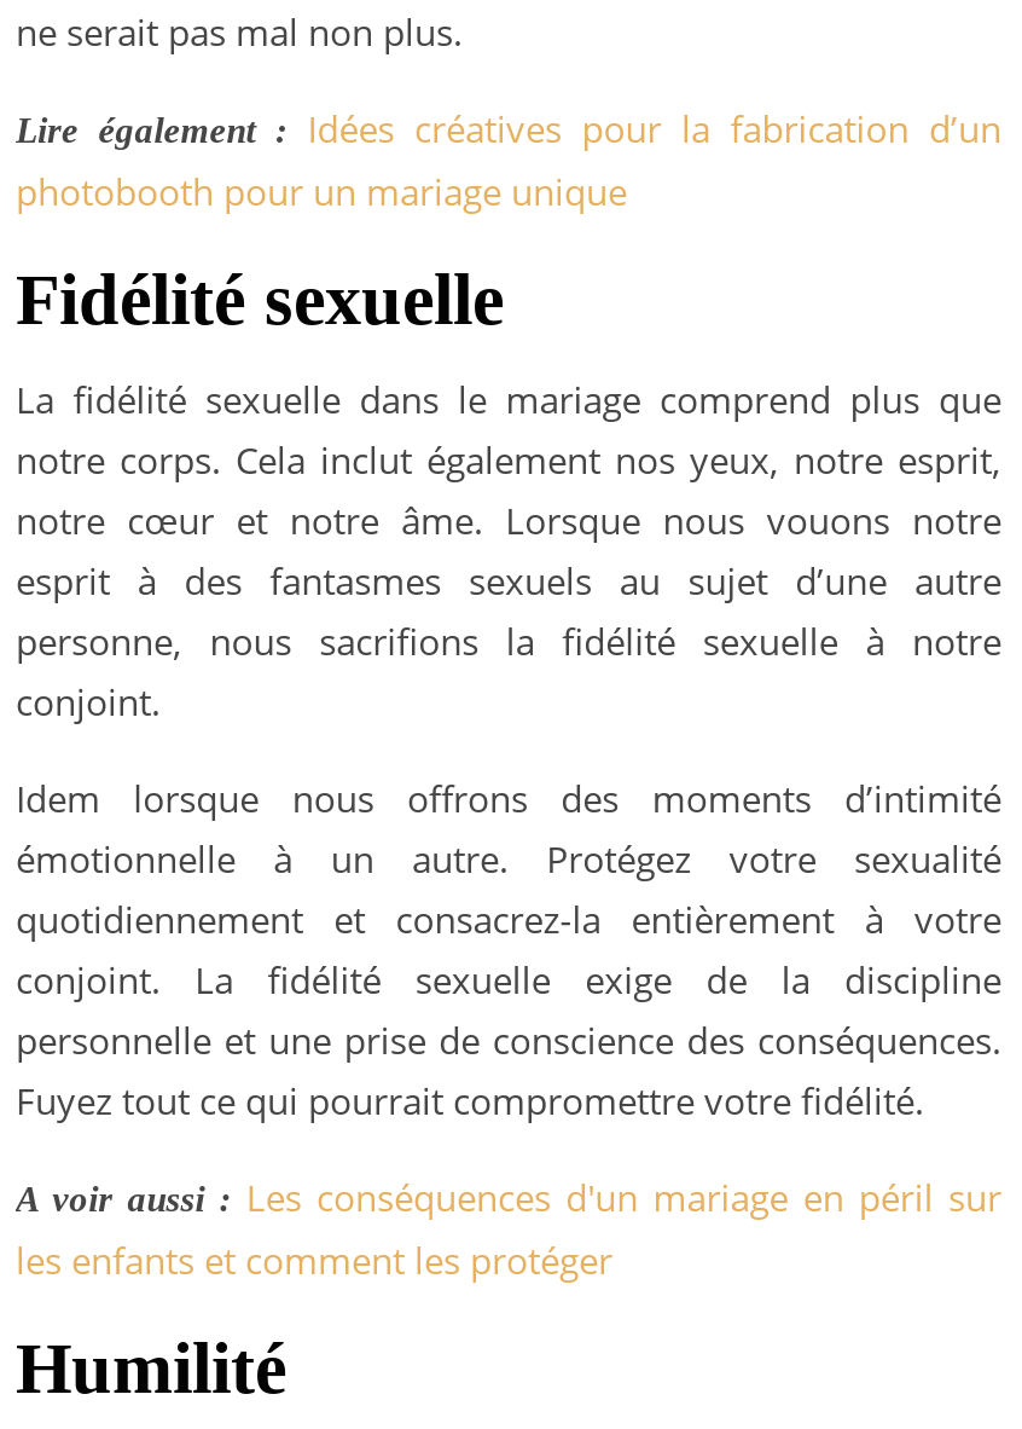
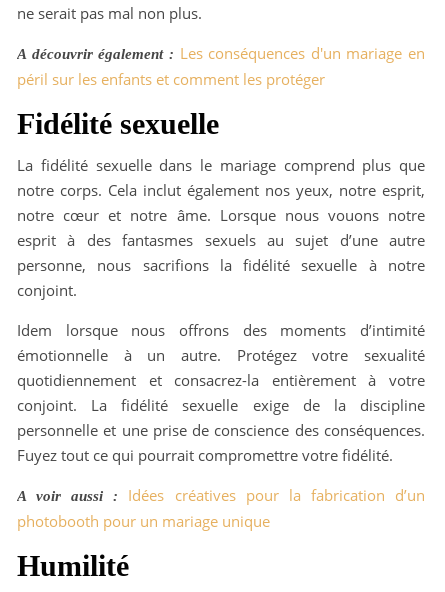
[16,104,1001,153] Lire également : Idées créatives pour la fabrication d’un -> [17,43,425,89] A découvrir également : Les conséquences d'un mariage en | péril sur les enfants et comment les protéger
moved [16,167,627,215] -> [17,511,270,531]: photobooth pour un mariage unique
[16,1173,1001,1284] A voir aussi : Les conséquences d'un mariage en péril sur | les enfants et comment les protéger -> [17,485,425,505] A voir aussi : | Idées créatives pour la fabrication d’un

